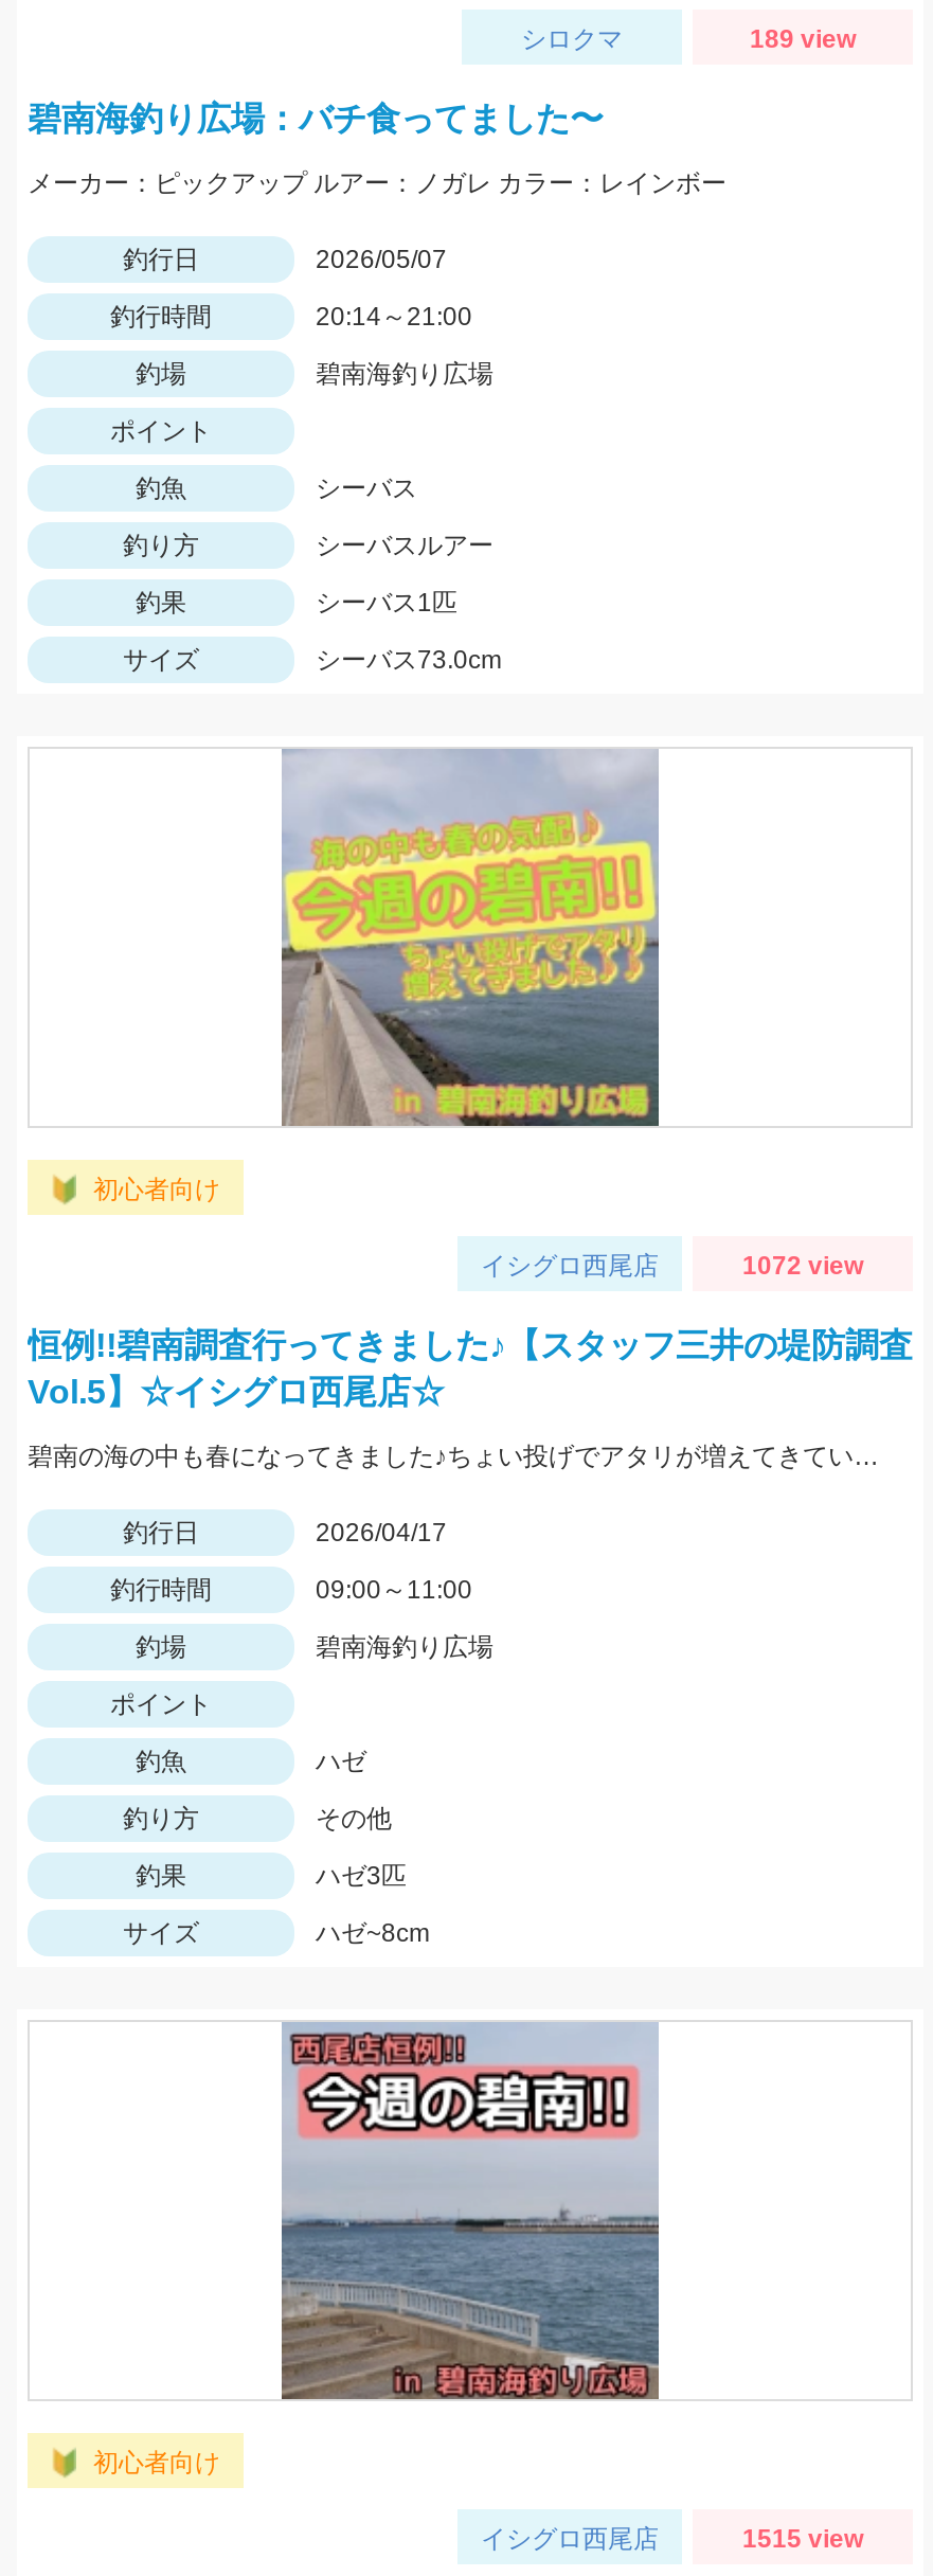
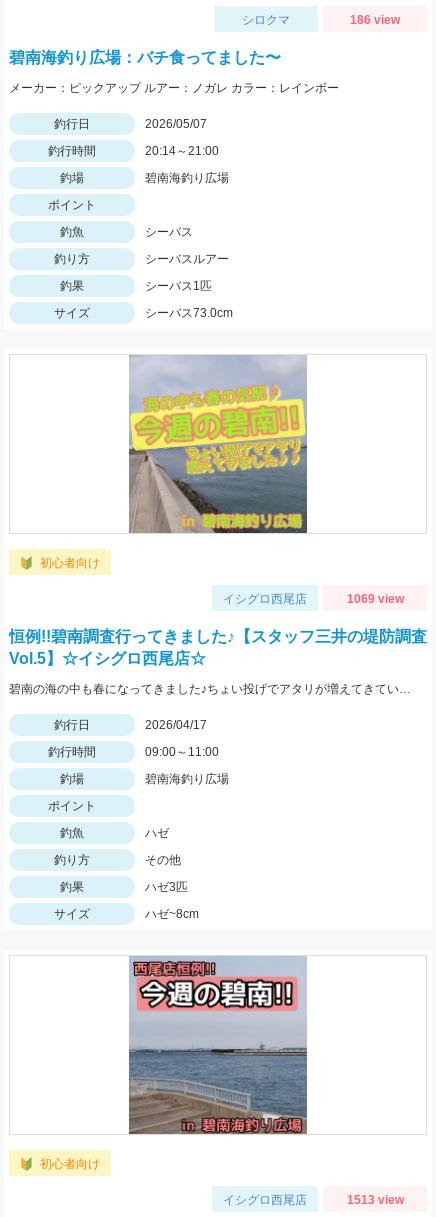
[750,24,856,54] 189 view -> [350,13,400,27] 186 view
[742,1251,863,1281] 1072 view -> [346,592,403,606] 1069 view
[742,2524,863,2554] 1515 view -> [346,1193,403,1207] 1513 view

